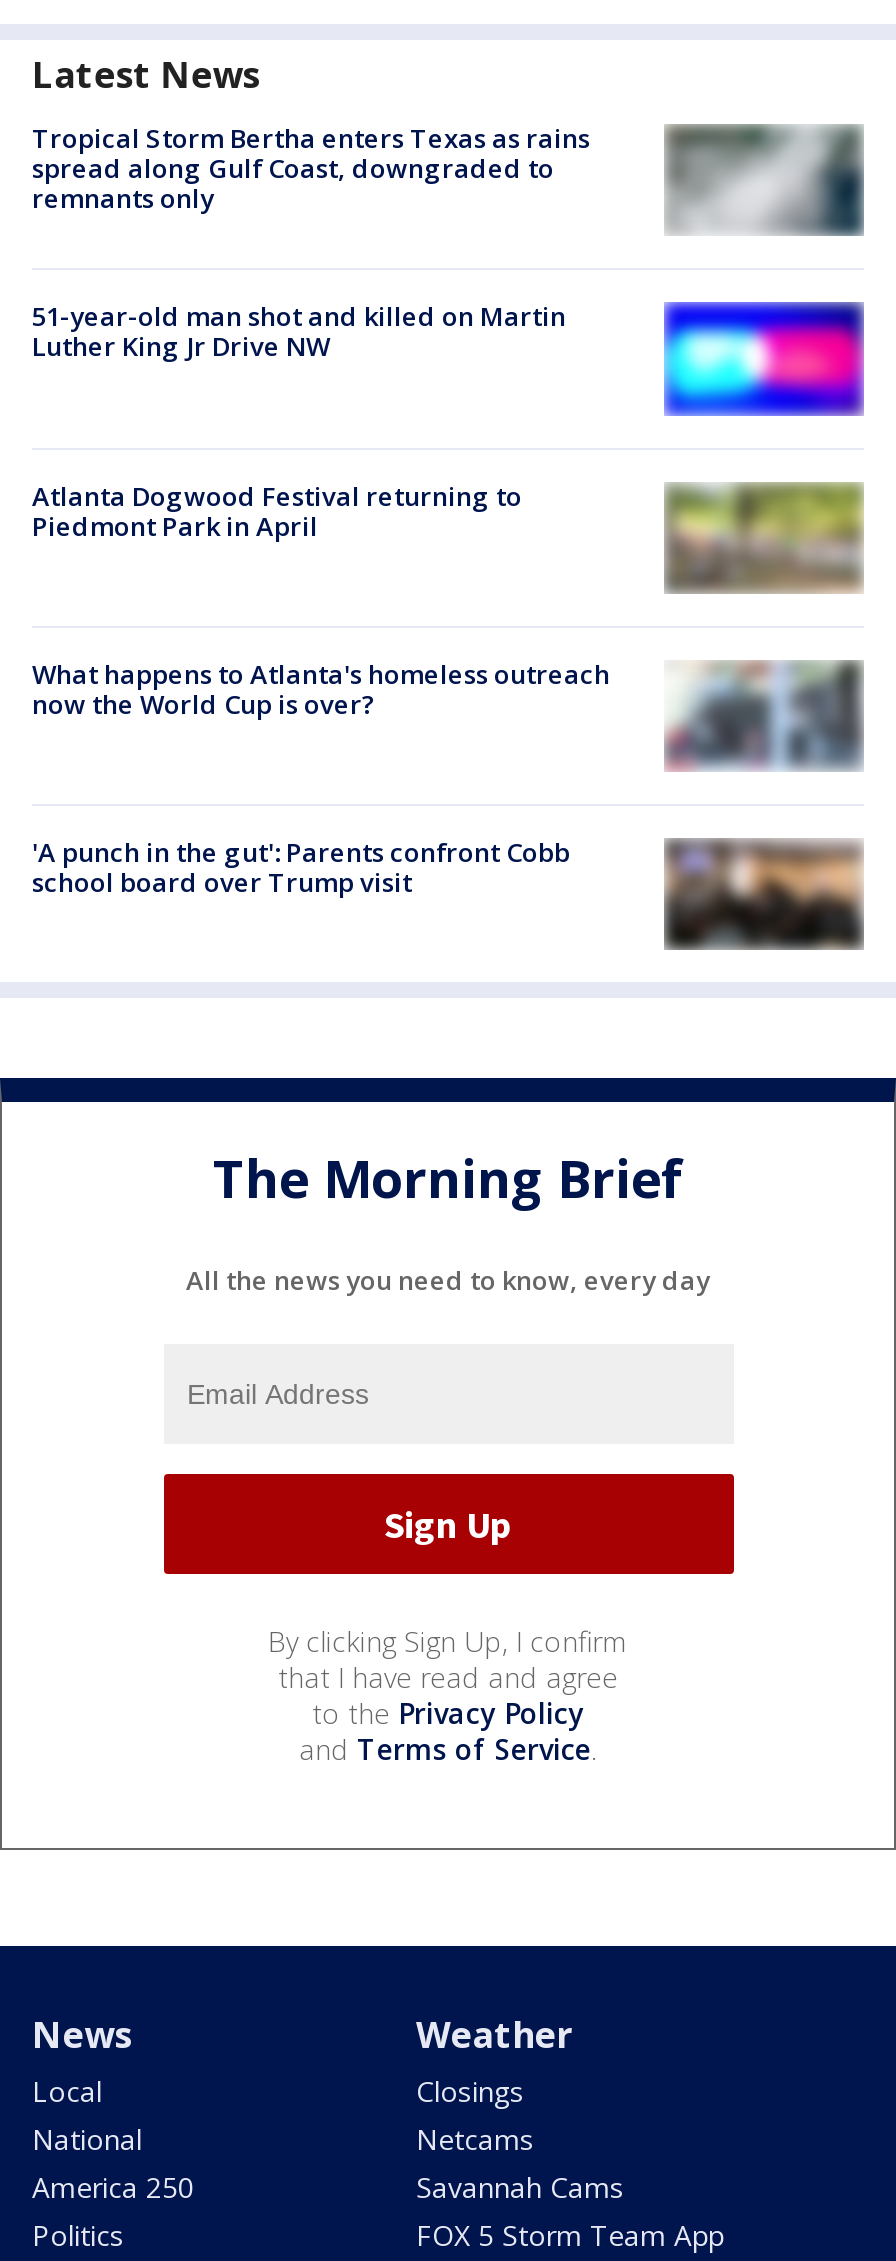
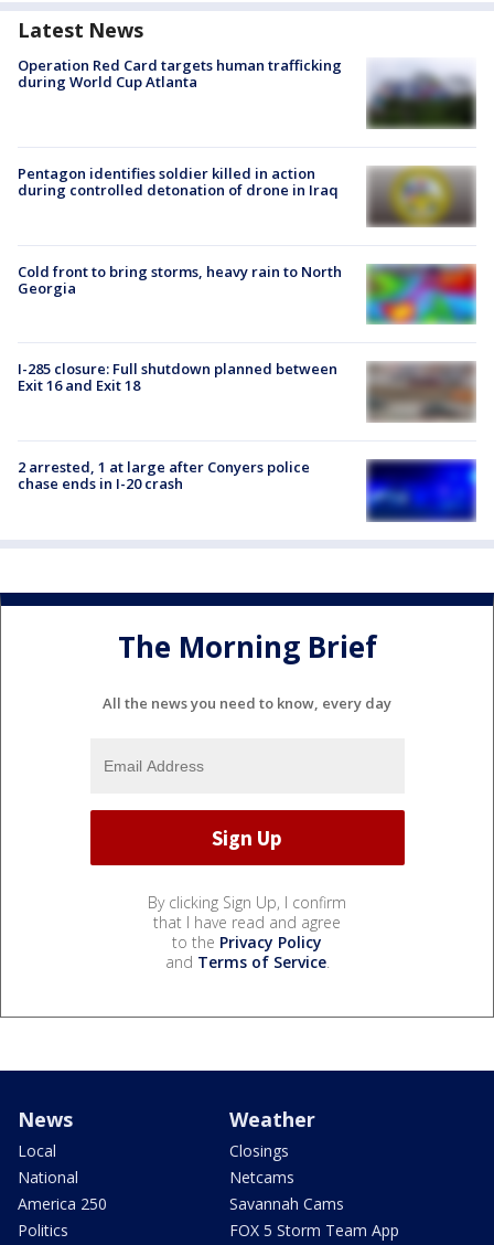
[32,120,864,240] [image] | Tropical Storm Bertha enters Texas as rains | spread along Gulf Coast, downgraded to | remnants only -> [18,55,475,130] [image] | Operation Red Card targets human trafficking | during World Cup Atlanta
[32,298,566,364] 51-year-old man shot and killed on Martin | Luther King Jr Drive NW -> [18,163,339,200] Pentagon identifies soldier killed in action | during controlled detonation of drone in Iraq
[664,300,864,418] [image] -> [366,163,476,228] [image]
[32,477,522,543] Atlanta Dogwood Festival returning to | Piedmont Park in April -> [18,262,342,298] Cold front to bring storms, heavy rain to North | Georgia
[664,484,864,594] [image] -> [366,265,476,324] [image]
[32,656,862,770] [image] | What happens to Atlanta's homeless outreach | now the World Cup is over? -> [18,359,475,423] [image] | I-285 closure: Full shutdown planned between | Exit 16 and Exit 18
[32,834,570,900] 'A punch in the gut': Parents confront Cobb | school board over Trump visit -> [18,457,310,494] 2 arrested, 1 at large after Conyers police | chase ends in I-20 crash
[662,838,864,952] [image] -> [365,459,477,522] [image]

